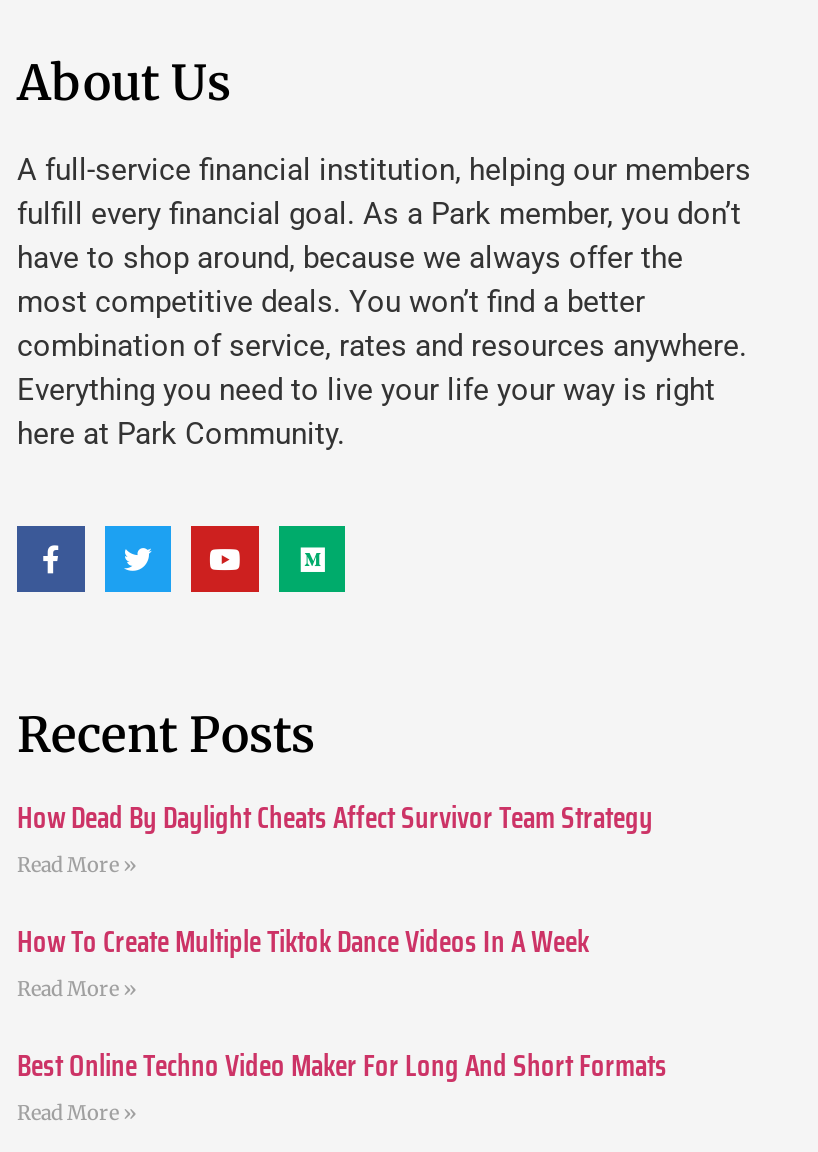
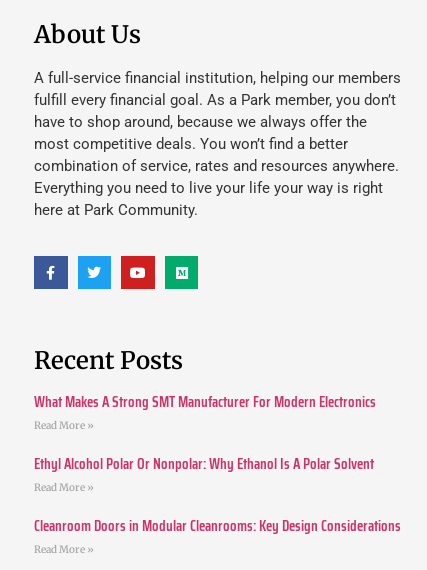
[17,795,653,843] How Dead By Daylight Cheats Affect Survivor Team Strategy -> [34,390,376,414] What Makes A Strong SMT Manufacturer For Modern Electronics
[17,919,589,967] How To Create Multiple Tiktok Dance Videos In A Week -> [34,452,374,476] Ethyl Alcohol Polar Or Nonpolar: Why Ethanol Is A Polar Solvent
[17,1043,667,1091] Best Online Techno Video Maker For Long And Short Formats -> [34,514,401,538] Cleanroom Doors in Modular Cleanrooms: Key Design Considerations

